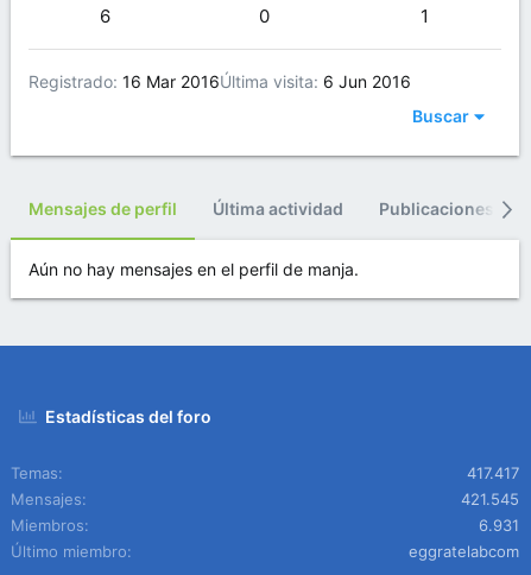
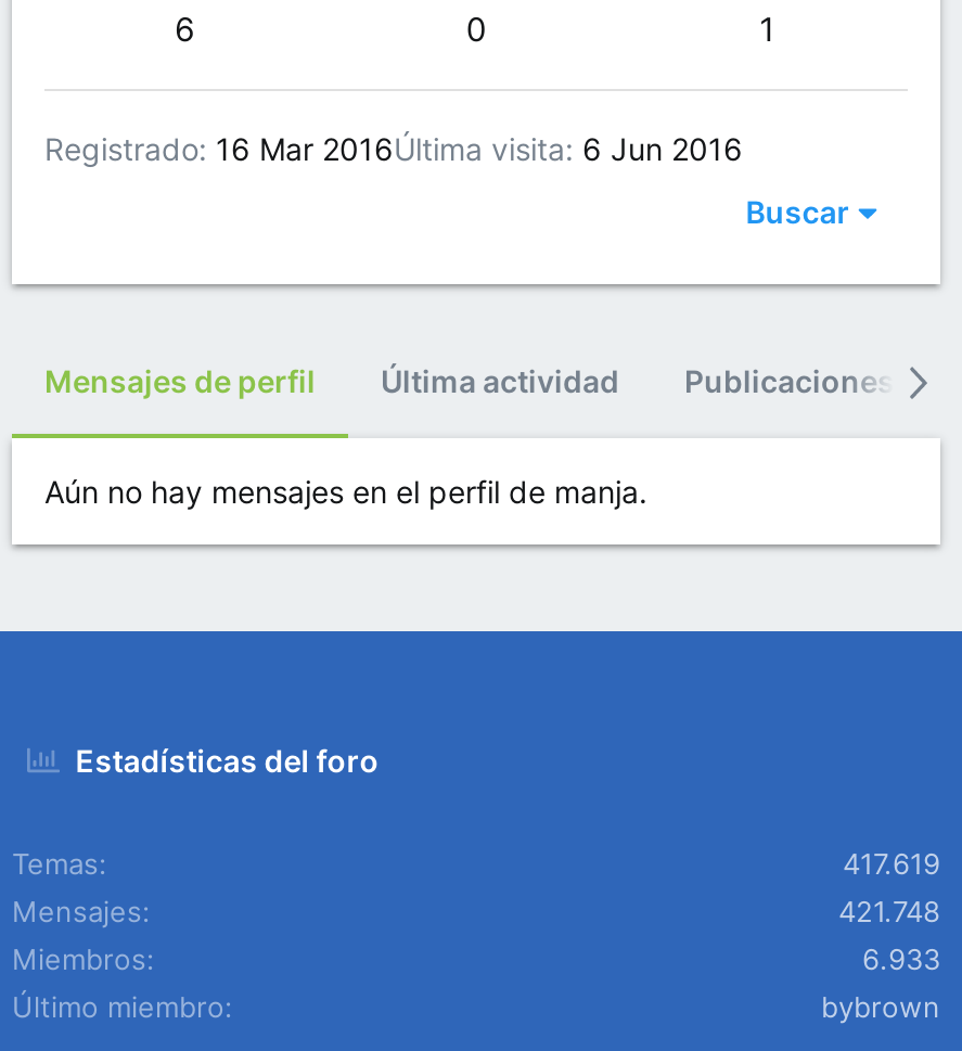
[467,463,519,482] 417.417 -> [843,846,940,881] 417.619
[461,489,519,508] 421.545 -> [838,894,940,928] 421.748
[479,516,519,535] 6.931 -> [862,941,940,976] 6.933
[409,542,519,561] eggratelabcom -> [821,989,940,1024] bybrown

